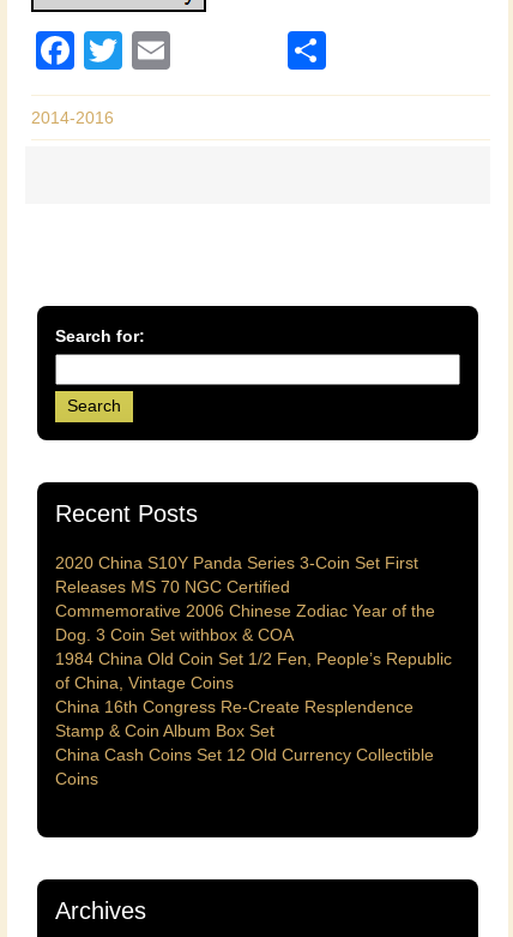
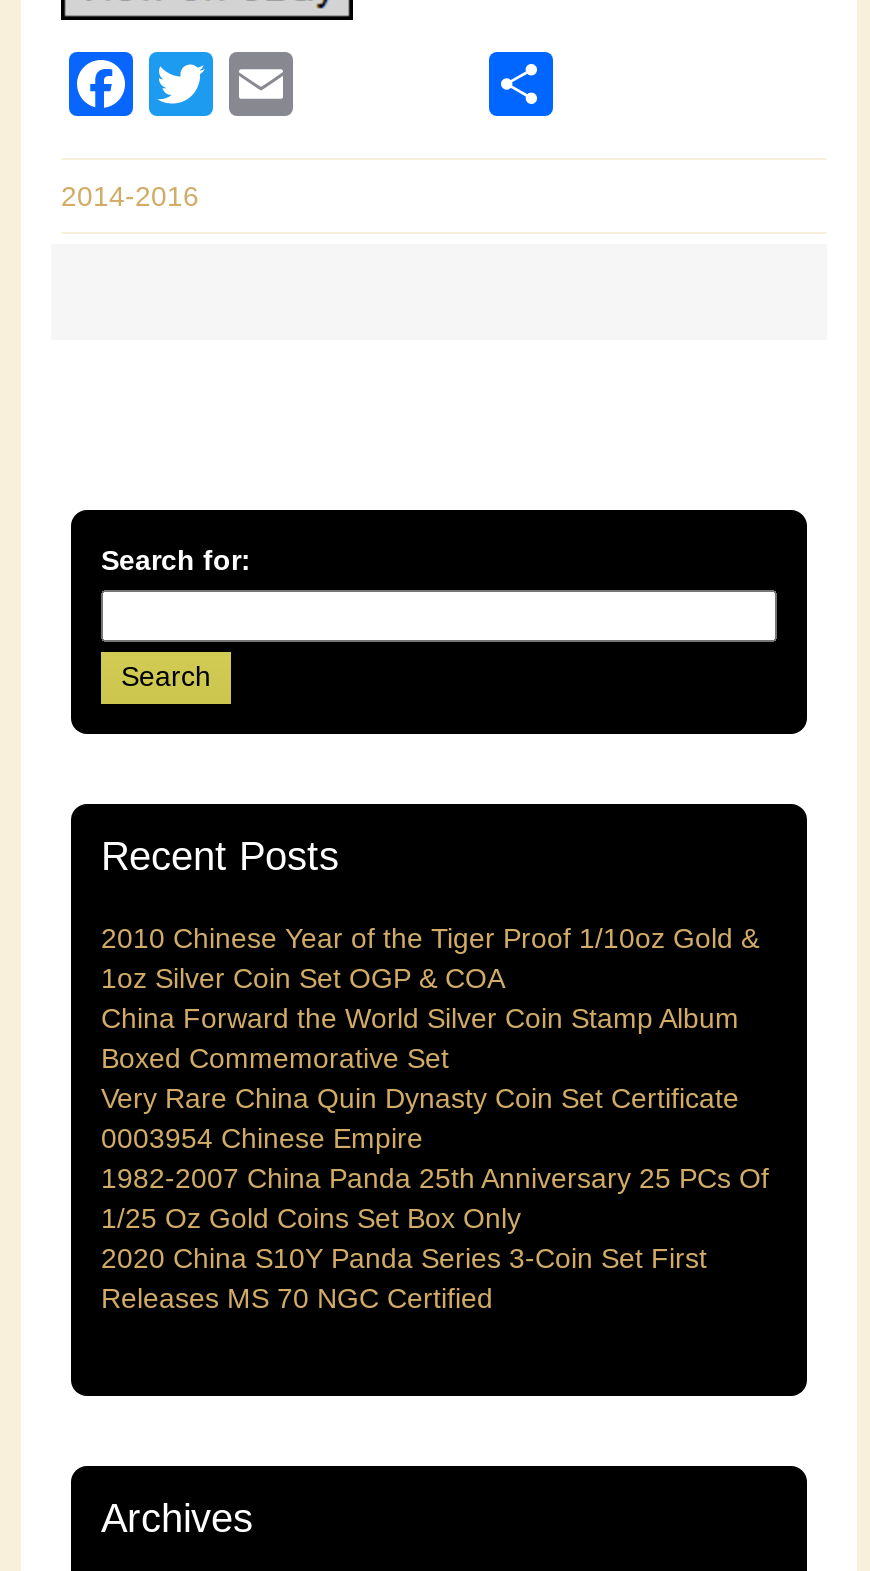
none -> [101,922,769,1234] 2010 Chinese Year of the Tiger Proof 1/10oz Gold & | 1oz Silver Coin Set OGP & COA | China Forward the World Silver Coin Stamp Album | Boxed Commemorative Set | Very Rare China Quin Dynasty Coin Set Certificate | 0003954 Chinese Empire | 1982-2007 China Panda 25th Anniversary 25 PCs Of | 1/25 Oz Gold Coins Set Box Only
moved [55,553,418,597] -> [101,1242,707,1314]: 2020 China S10Y Panda Series 3-Coin Set First | Releases MS 70 NGC Certified
[55,601,452,788] Commemorative 2006 Chinese Zodiac Year of the | Dog. 3 Coin Set withbox & COA | 1984 China Old Coin Set 1/2 Fen, People’s Republic | of China, Vintage Coins | China 16th Congress Re-Create Resplendence | Stamp & Coin Album Box Set | China Cash Coins Set 12 Old Currency Collectible | Coins -> none

